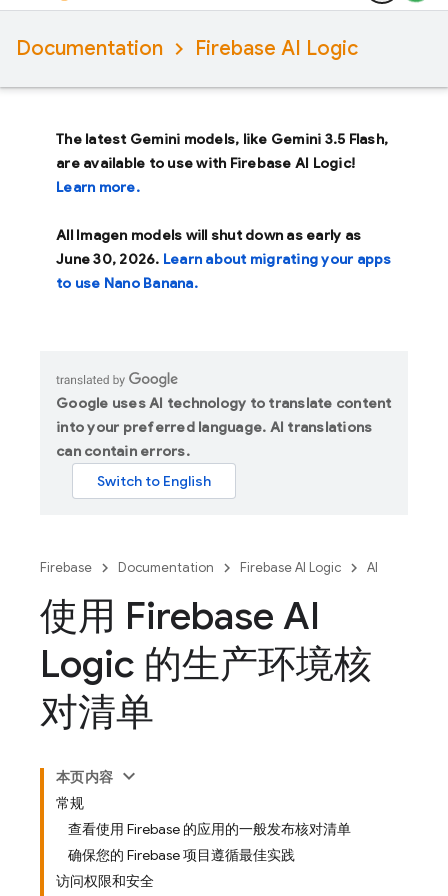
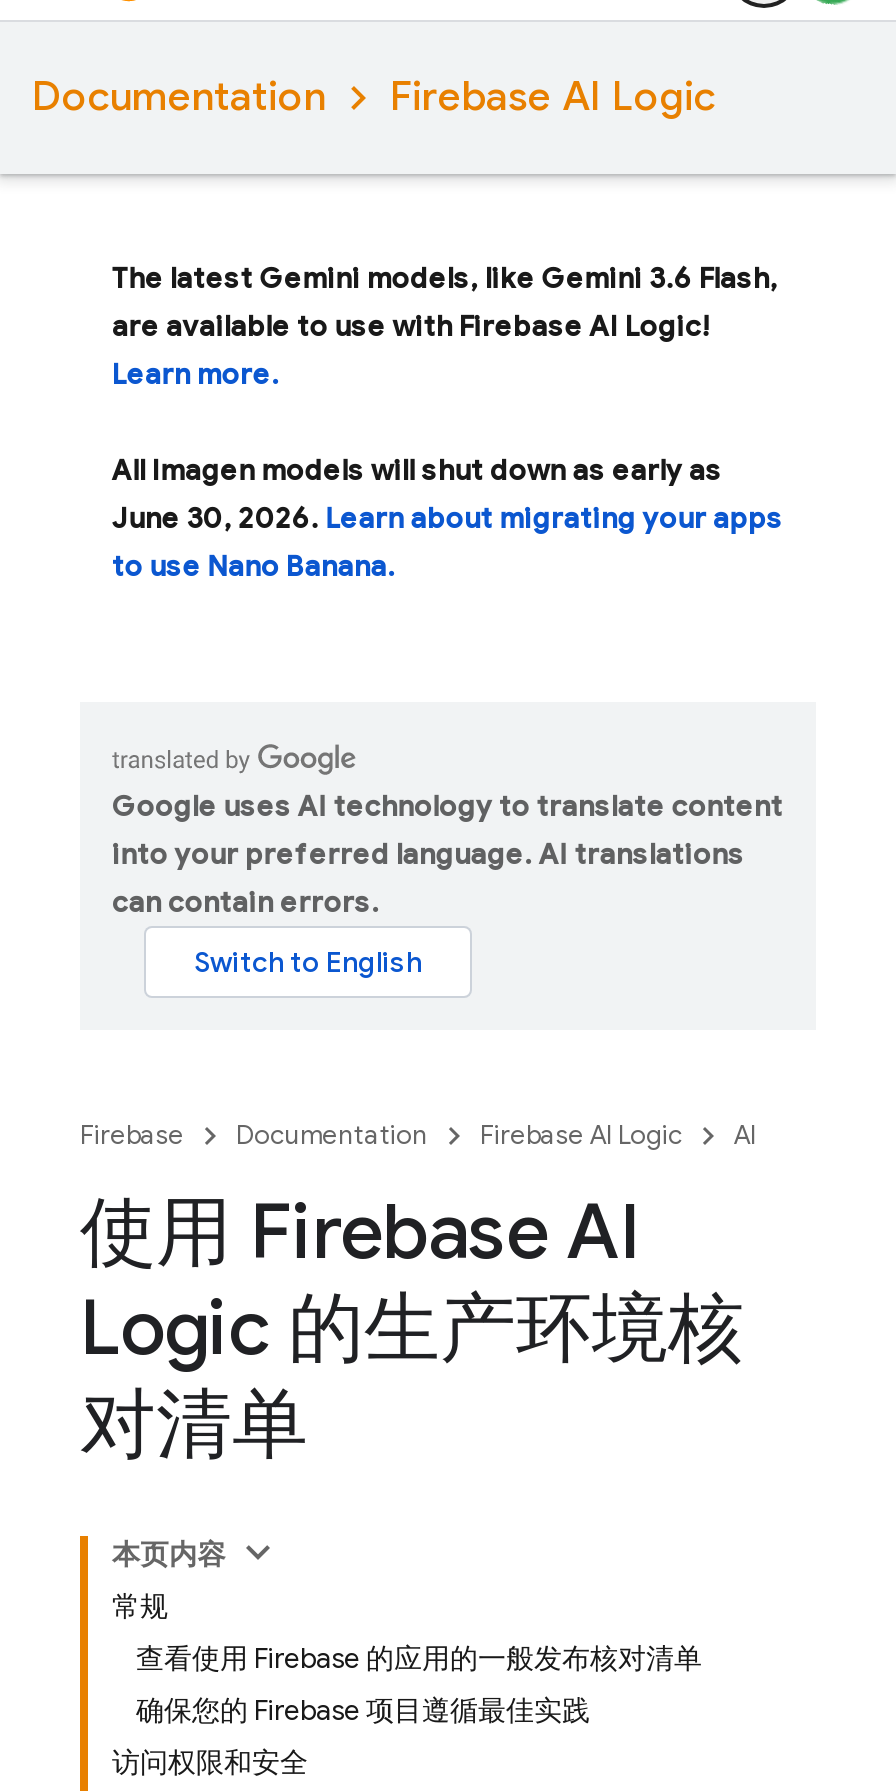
[56,130,388,148] The latest Gemini models, like Gemini 3.5 Flash, -> [112,260,778,296] The latest Gemini models, like Gemini 3.6 Flash,

